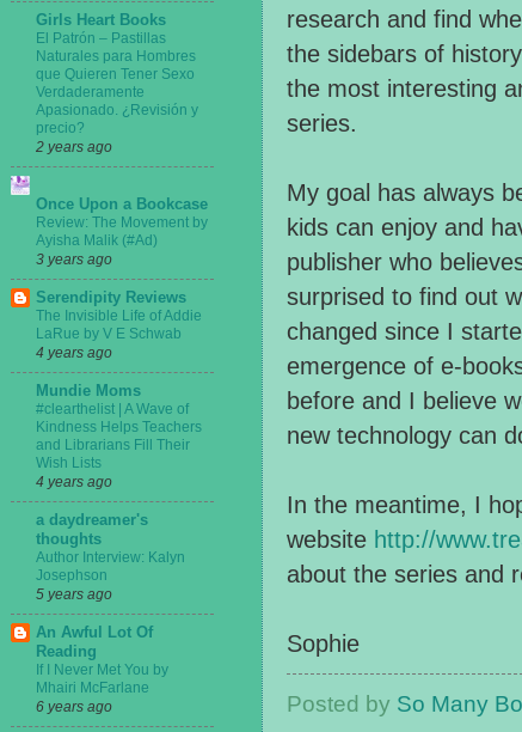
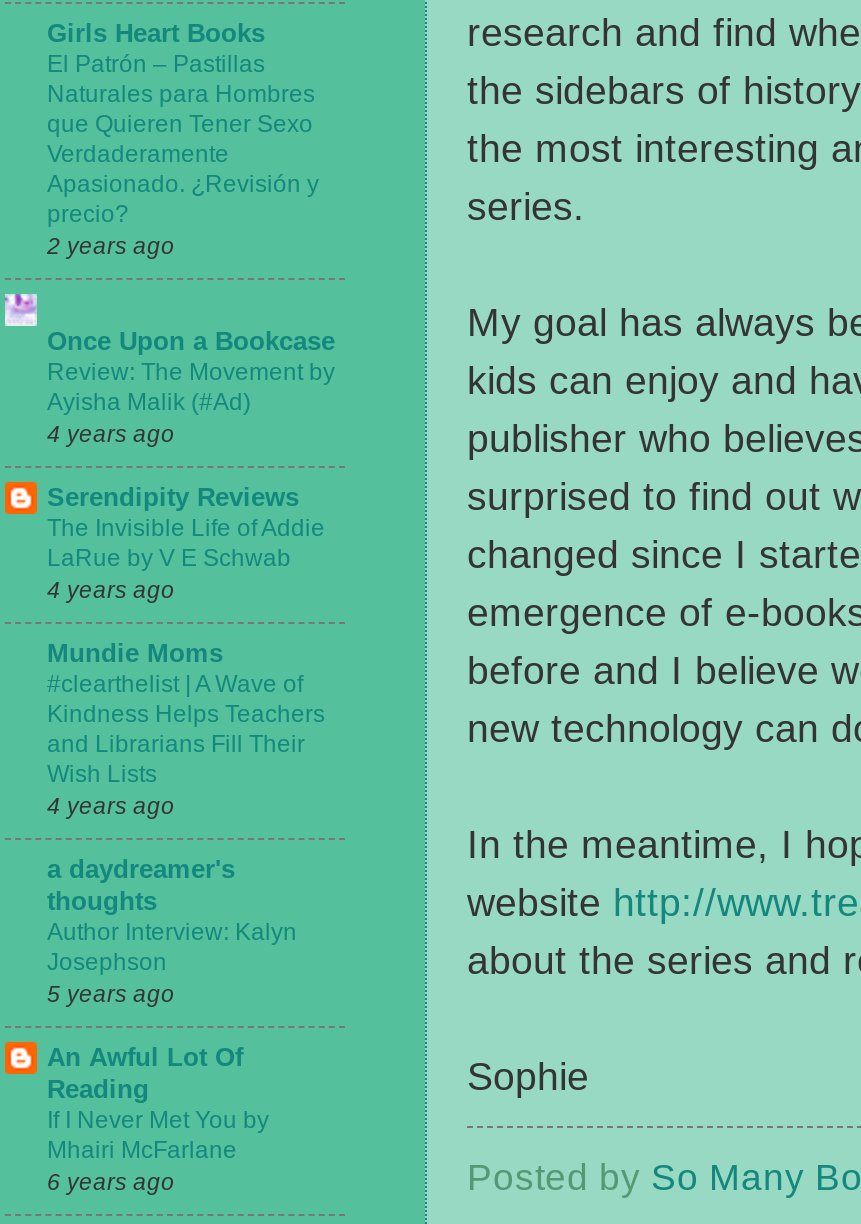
[36,251,112,266] 3 years ago -> [47,420,175,446] 4 years ago

